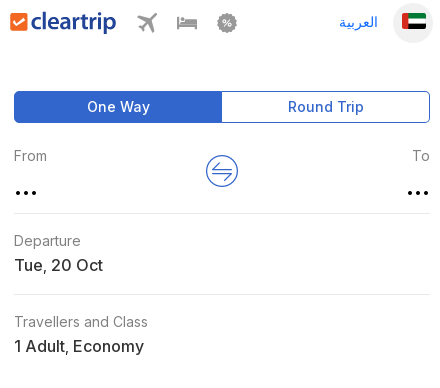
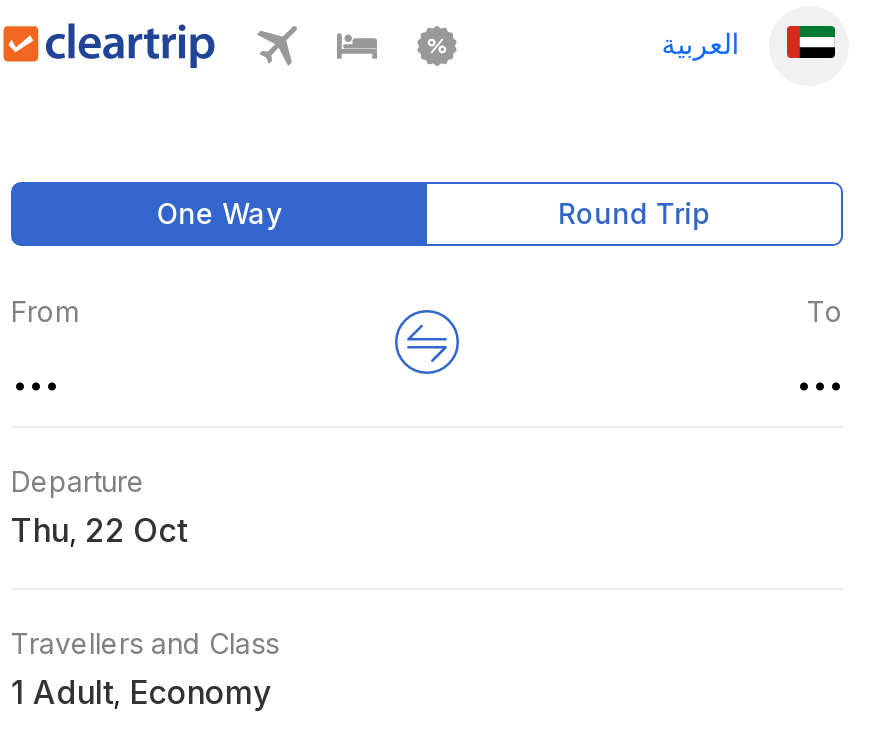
[14,255,51,275] Tue, -> [11,510,85,550] Thu,

